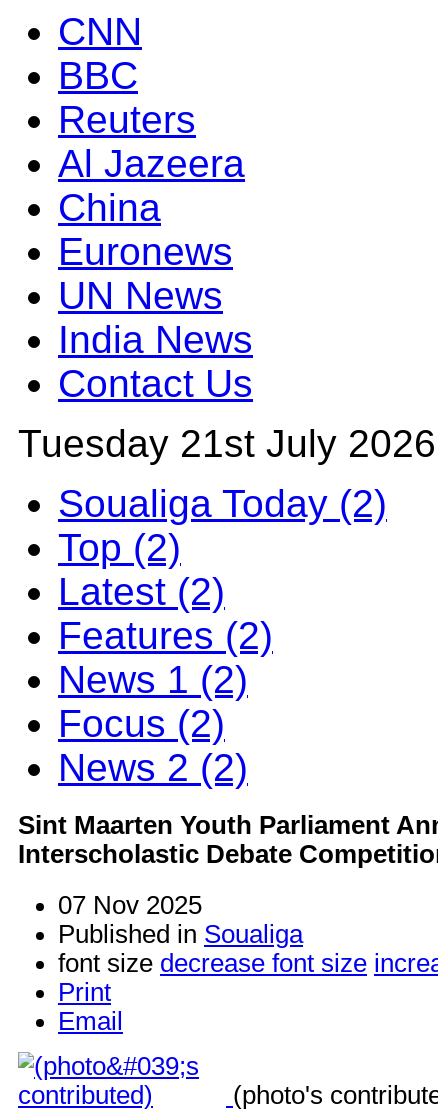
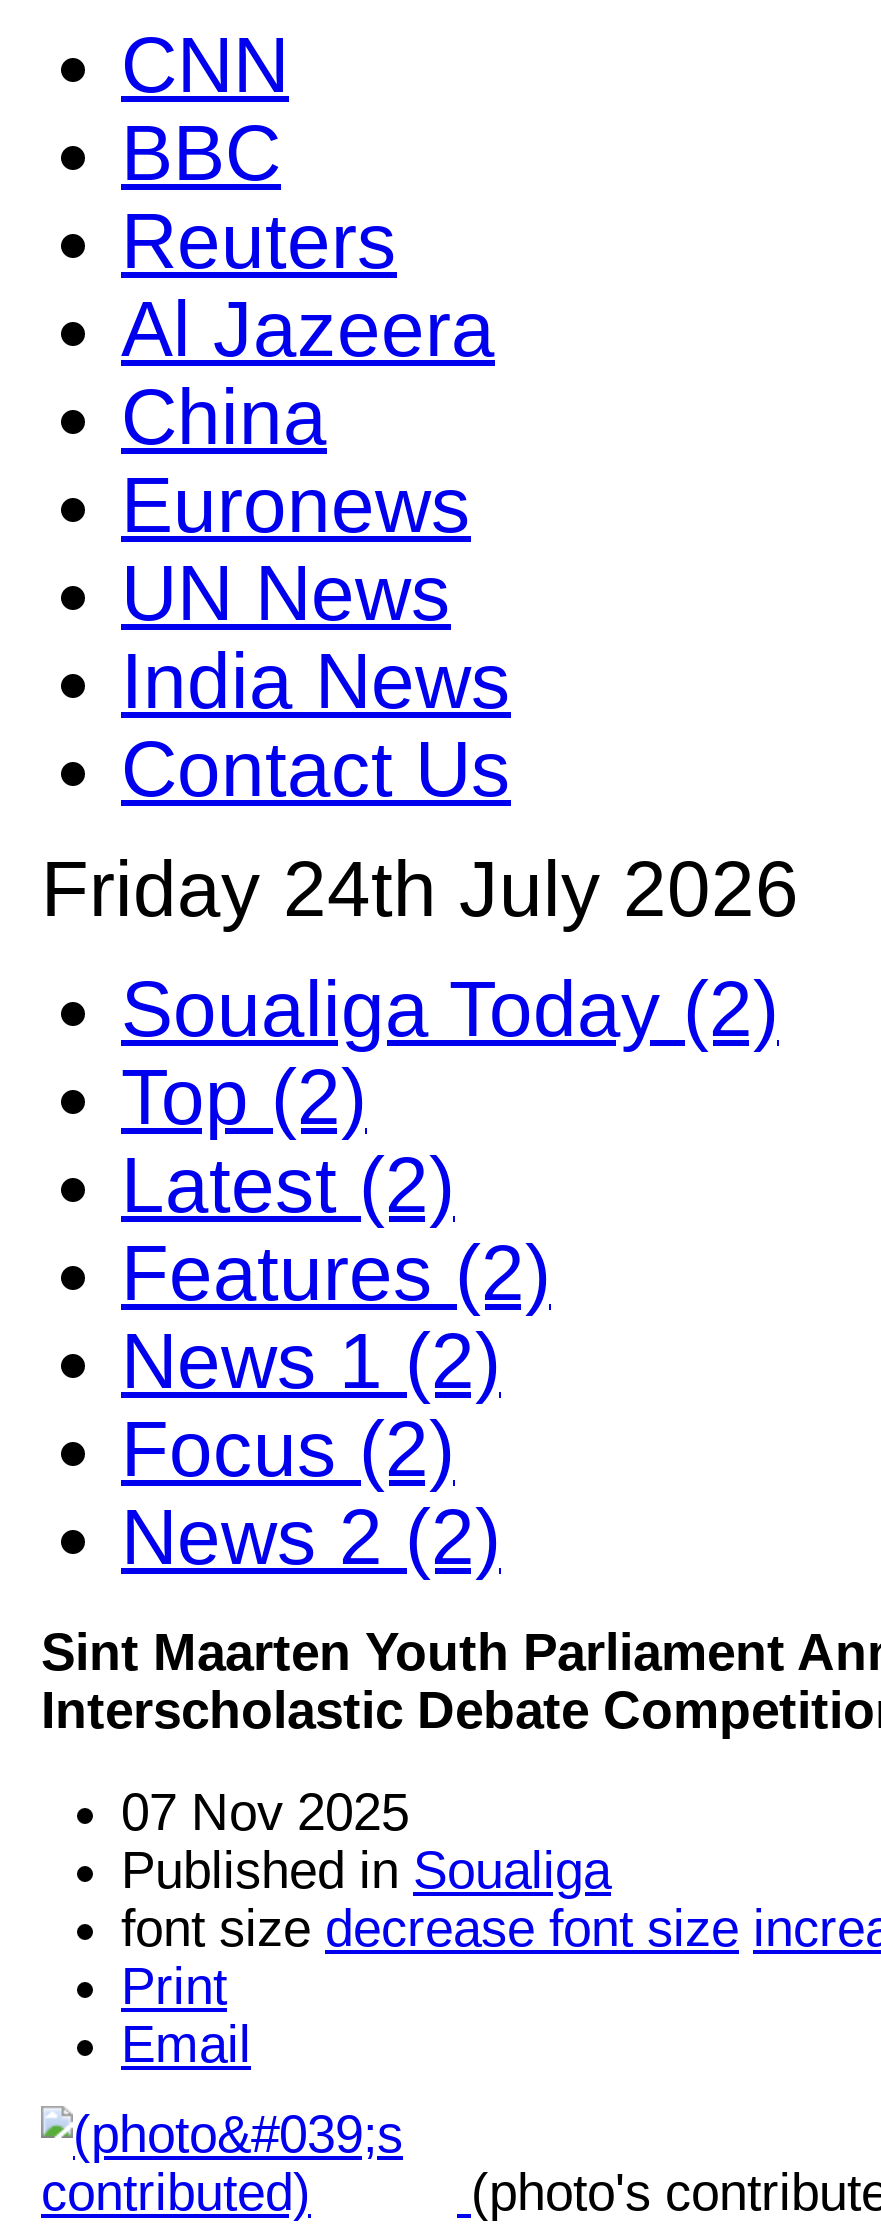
[18,422,436,465] Tuesday 21st July 2026 -> [41,846,799,932] Friday 24th July 2026

